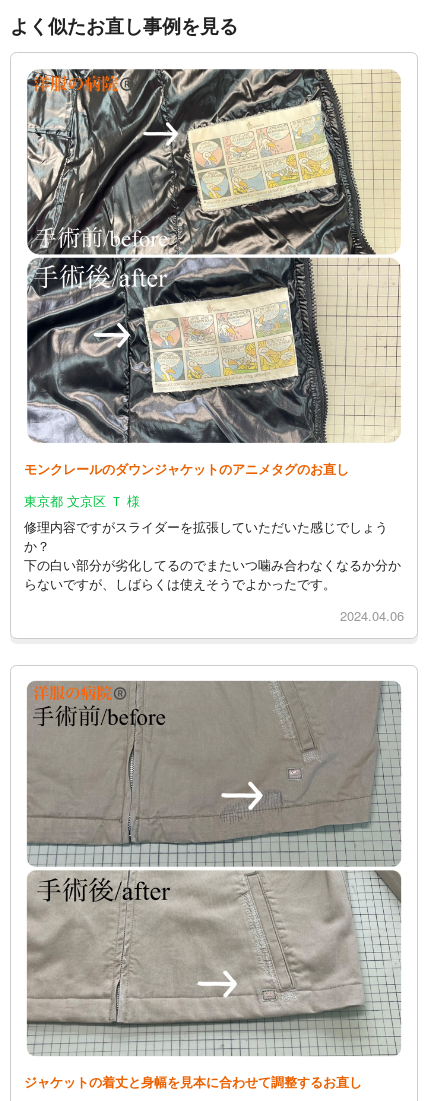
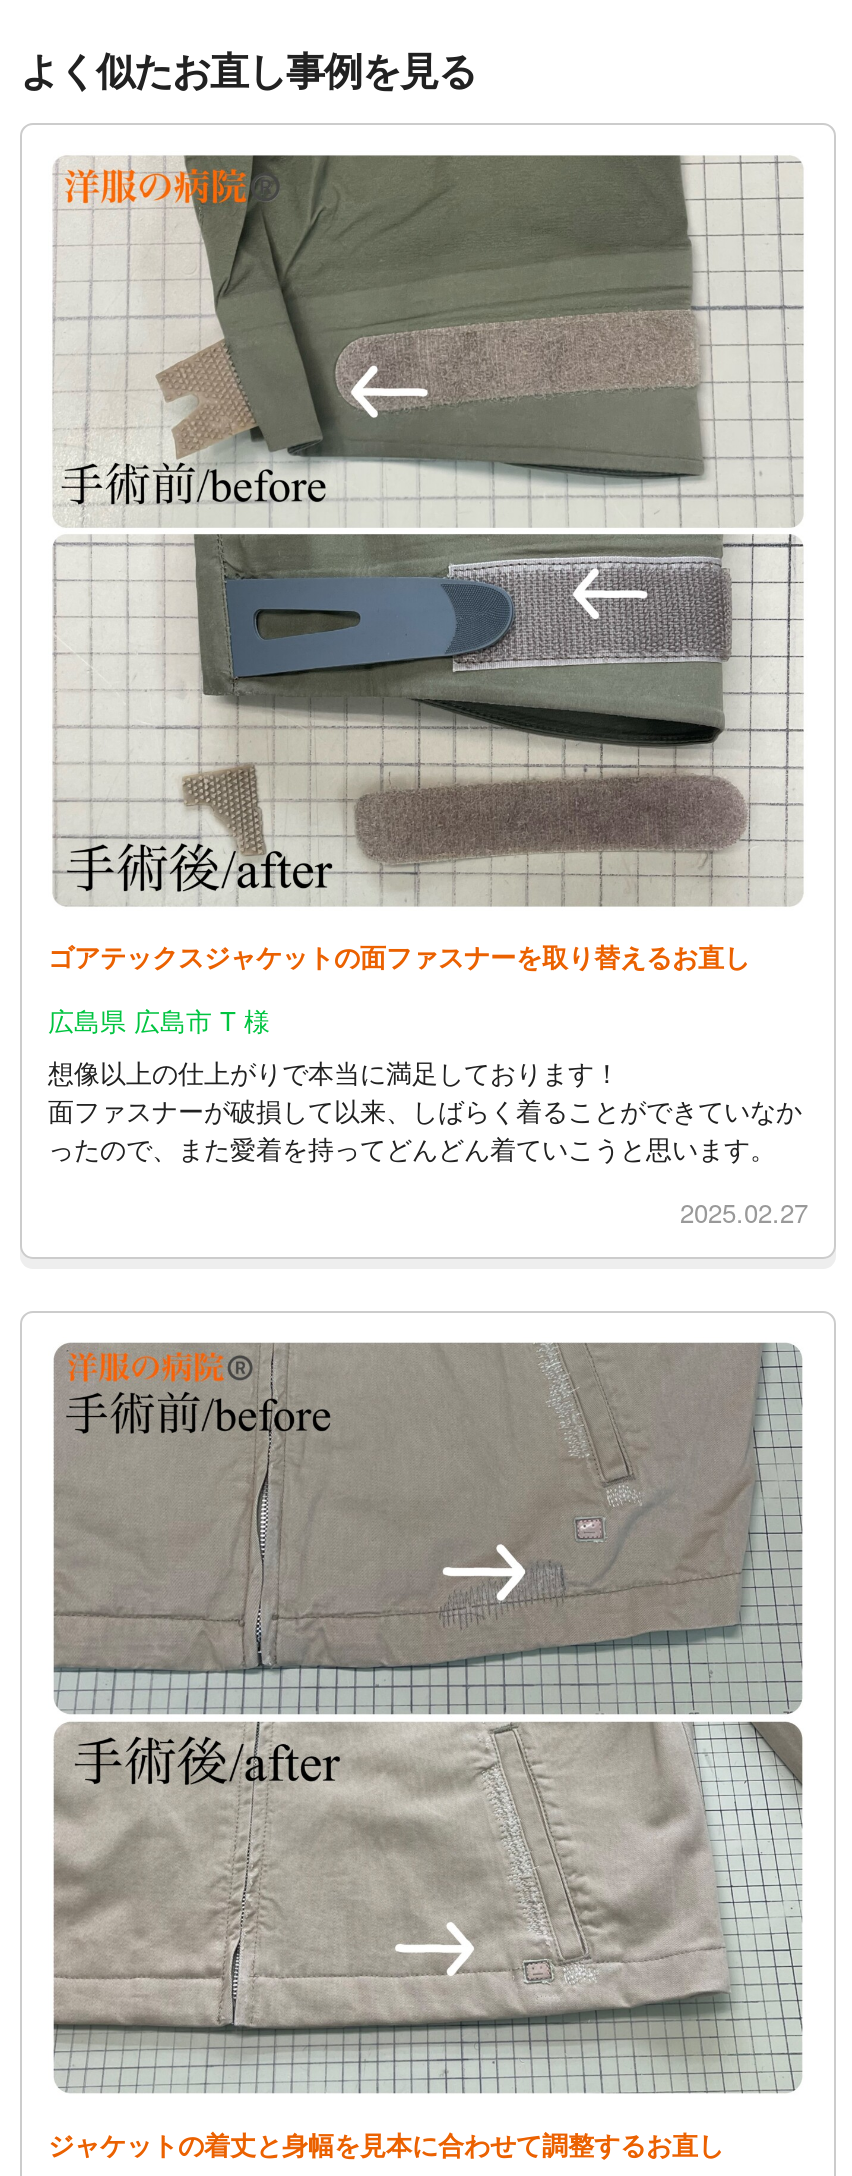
[24,69,400,478] [image] | モンクレールのダウンジャケットのアニメタグのお直し -> [48,153,804,976] [image] | ゴアテックスジャケットの面ファスナーを取り替えるお直し
[24,491,401,593] 東京都 文京区 Ｔ 様 | 修理内容ですがスライダーを拡張していただいた感じでしょう | か？ | 下の白い部分が劣化してるのでまたいつ噛み合わなくなるか分か | らないですが、しばらくは使えそうでよかったです。 -> [48,1001,802,1166] 広島県 広島市 T 様 | 想像以上の仕上がりで本当に満足しております！ | 面ファスナーが破損して以来、しばらく着ることができていなか | ったので、また愛着を持ってどんどん着ていこうと思います。
[340,606,404,625] 2024.04.06 -> [680,1192,808,1230] 2025.02.27

